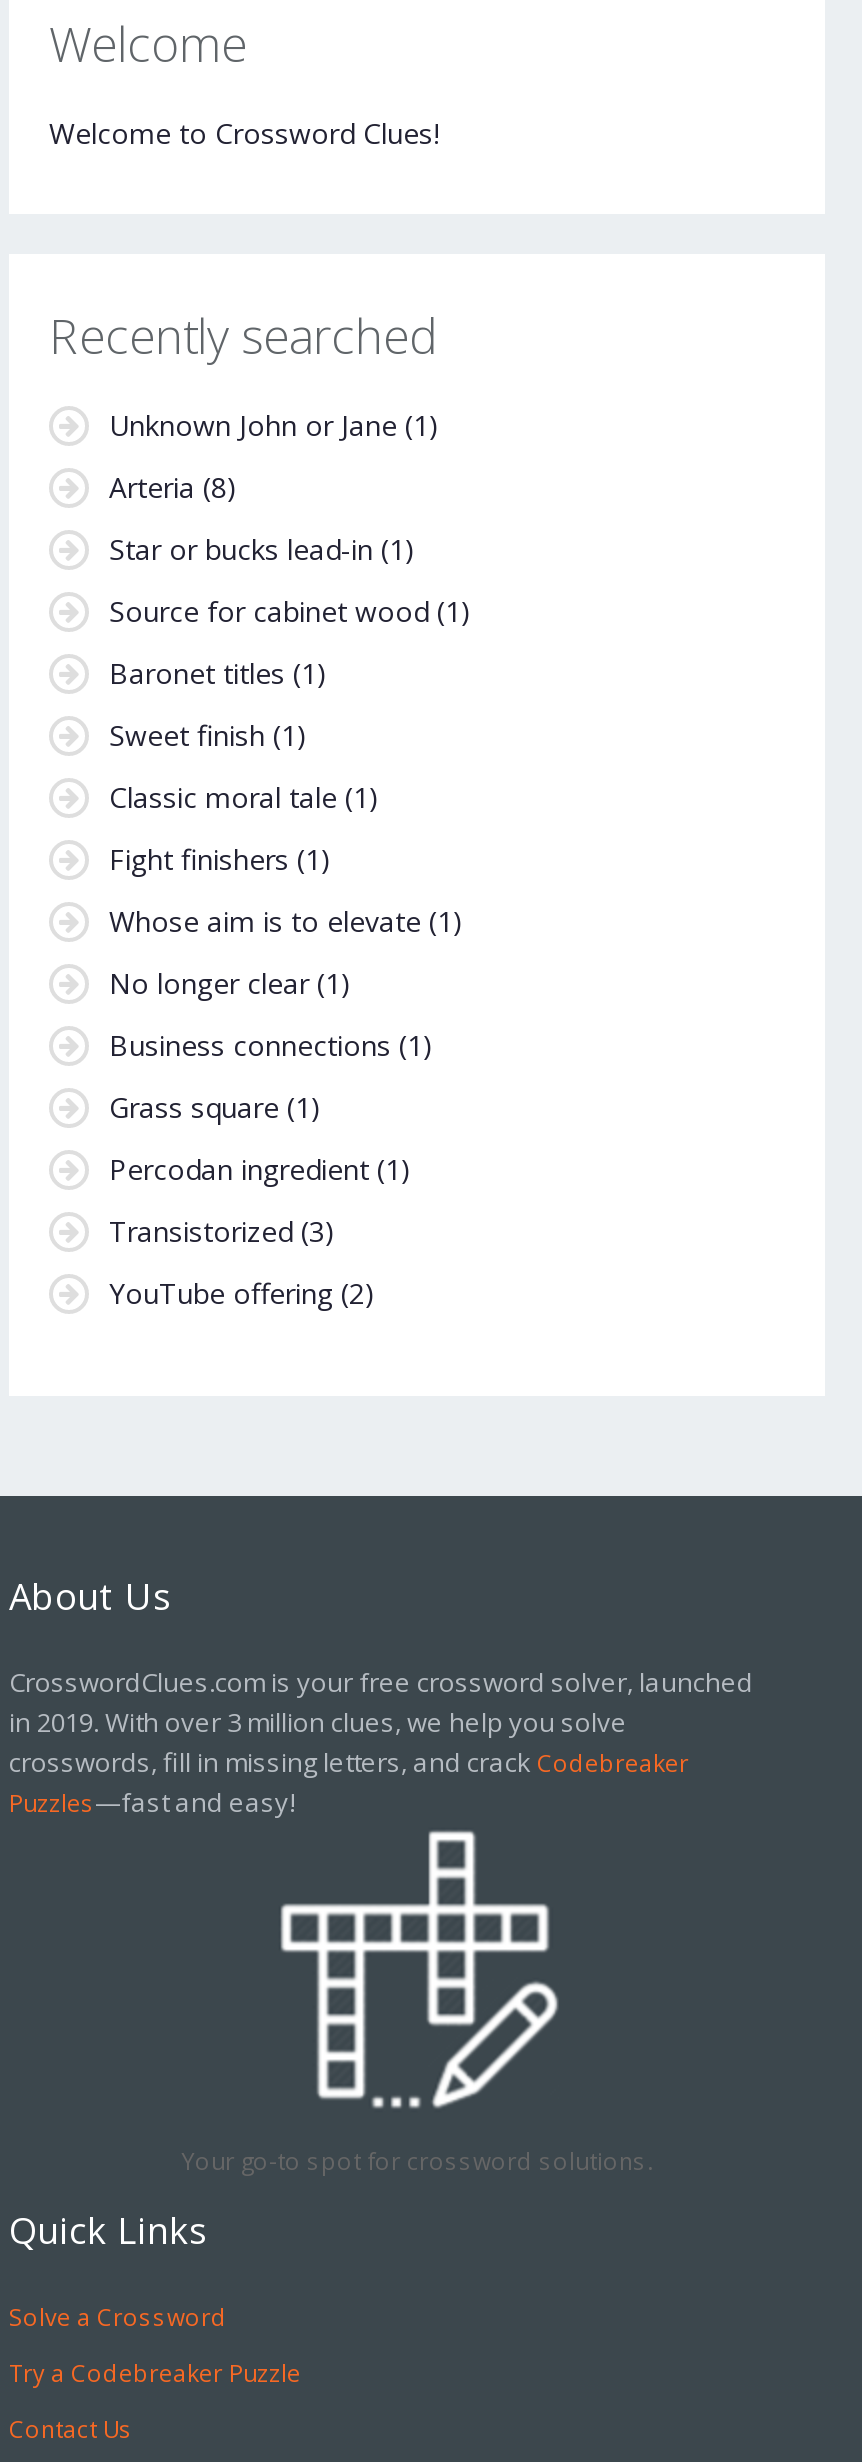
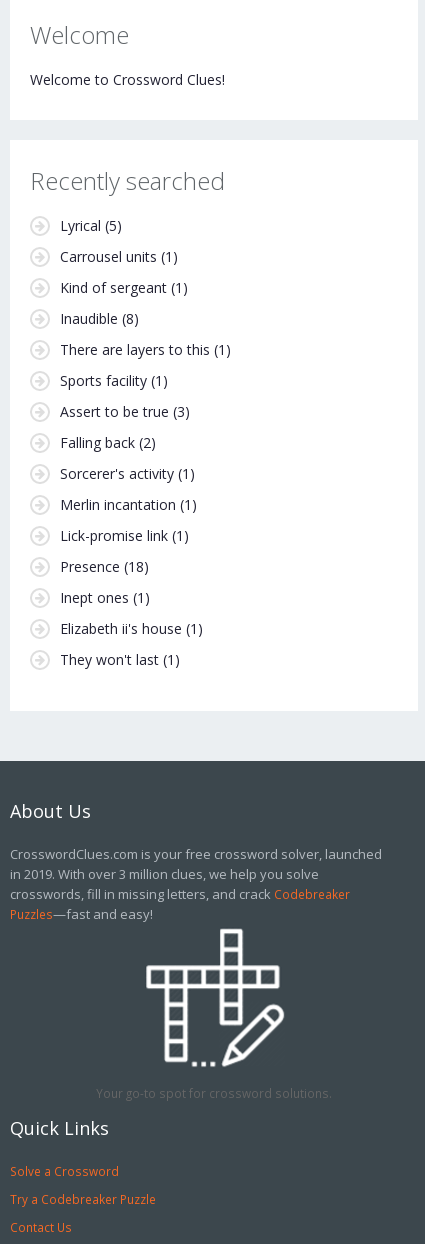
[109,406,439,444] Unknown John or Jane (1) -> [60,216,122,235] Lyrical (5)
[109,468,237,506] Arteria (8) -> [60,247,178,266] Carrousel units (1)
[109,530,415,568] Star or bucks lead-in (1) -> [60,278,188,297] Kind of sergeant (1)
[109,592,471,630] Source for cabinet wood (1) -> [60,309,139,328] Inaudible (8)
[109,654,327,692] Baronet titles (1) -> [60,340,231,359] There are layers to this (1)
[109,716,307,754] Sweet finish (1) -> [60,371,168,390] Sports facility (1)
[109,778,379,816] Classic moral tale (1) -> [60,402,190,421] Assert to be true (3)
[109,840,331,878] Fight finishers (1) -> [60,433,156,452] Falling back (2)
[109,902,463,940] Whose aim is to elevate (1) -> [60,464,195,483] Sorcerer's activity (1)
[109,964,351,1002] No longer clear (1) -> [60,495,197,514] Merlin incantation (1)
[109,1026,433,1064] Business connections (1) -> [60,526,189,545] Lick-promise link (1)
[109,1088,321,1126] Grass square (1) -> [60,557,149,576] Presence (18)
[109,1150,411,1188] Percodan ingredient (1) -> [60,588,150,607] Inept ones (1)
[109,1212,335,1250] Transistorized (3) -> [60,619,203,638] Elizabeth ii's house (1)
[109,1274,375,1312] YouTube offering (2) -> [60,650,180,669] They won't last (1)

